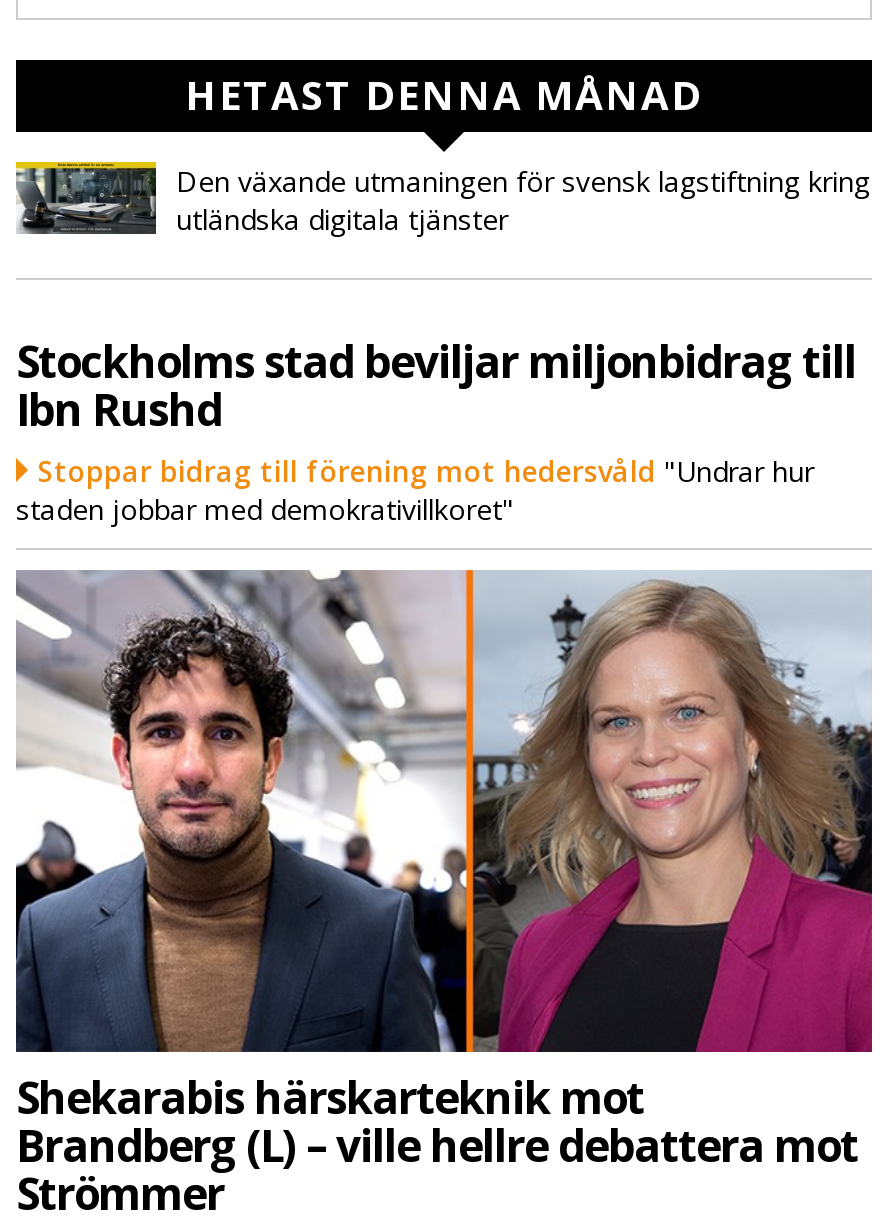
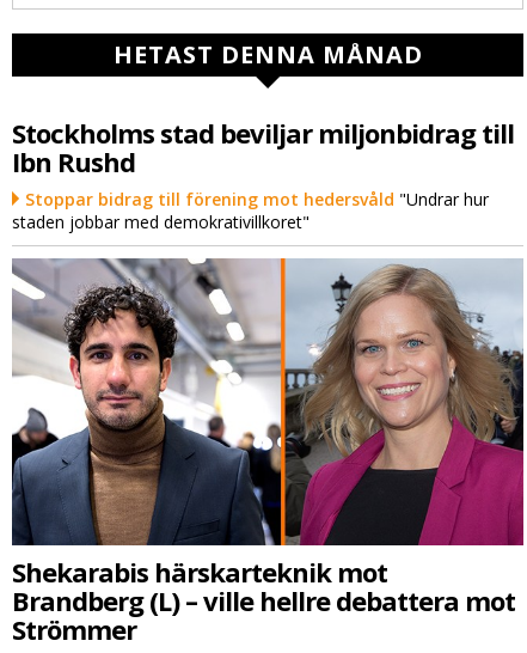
[14,160,870,239] [image] | Den växande utmaningen för svensk lagstiftning kring | utländska digitala tjänster -> none

